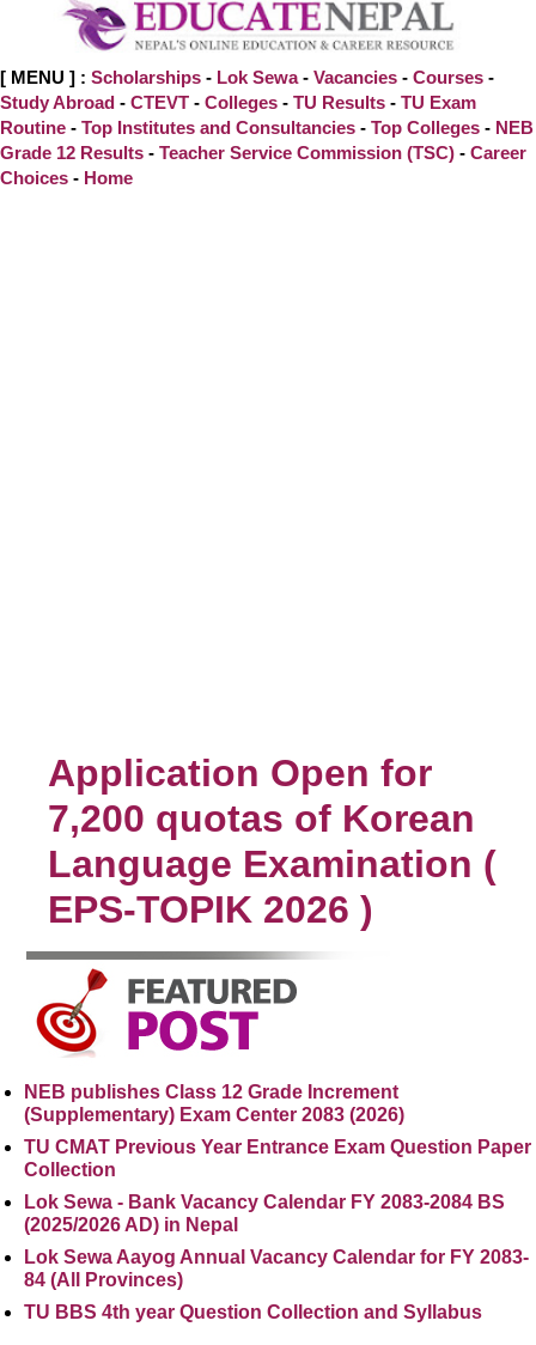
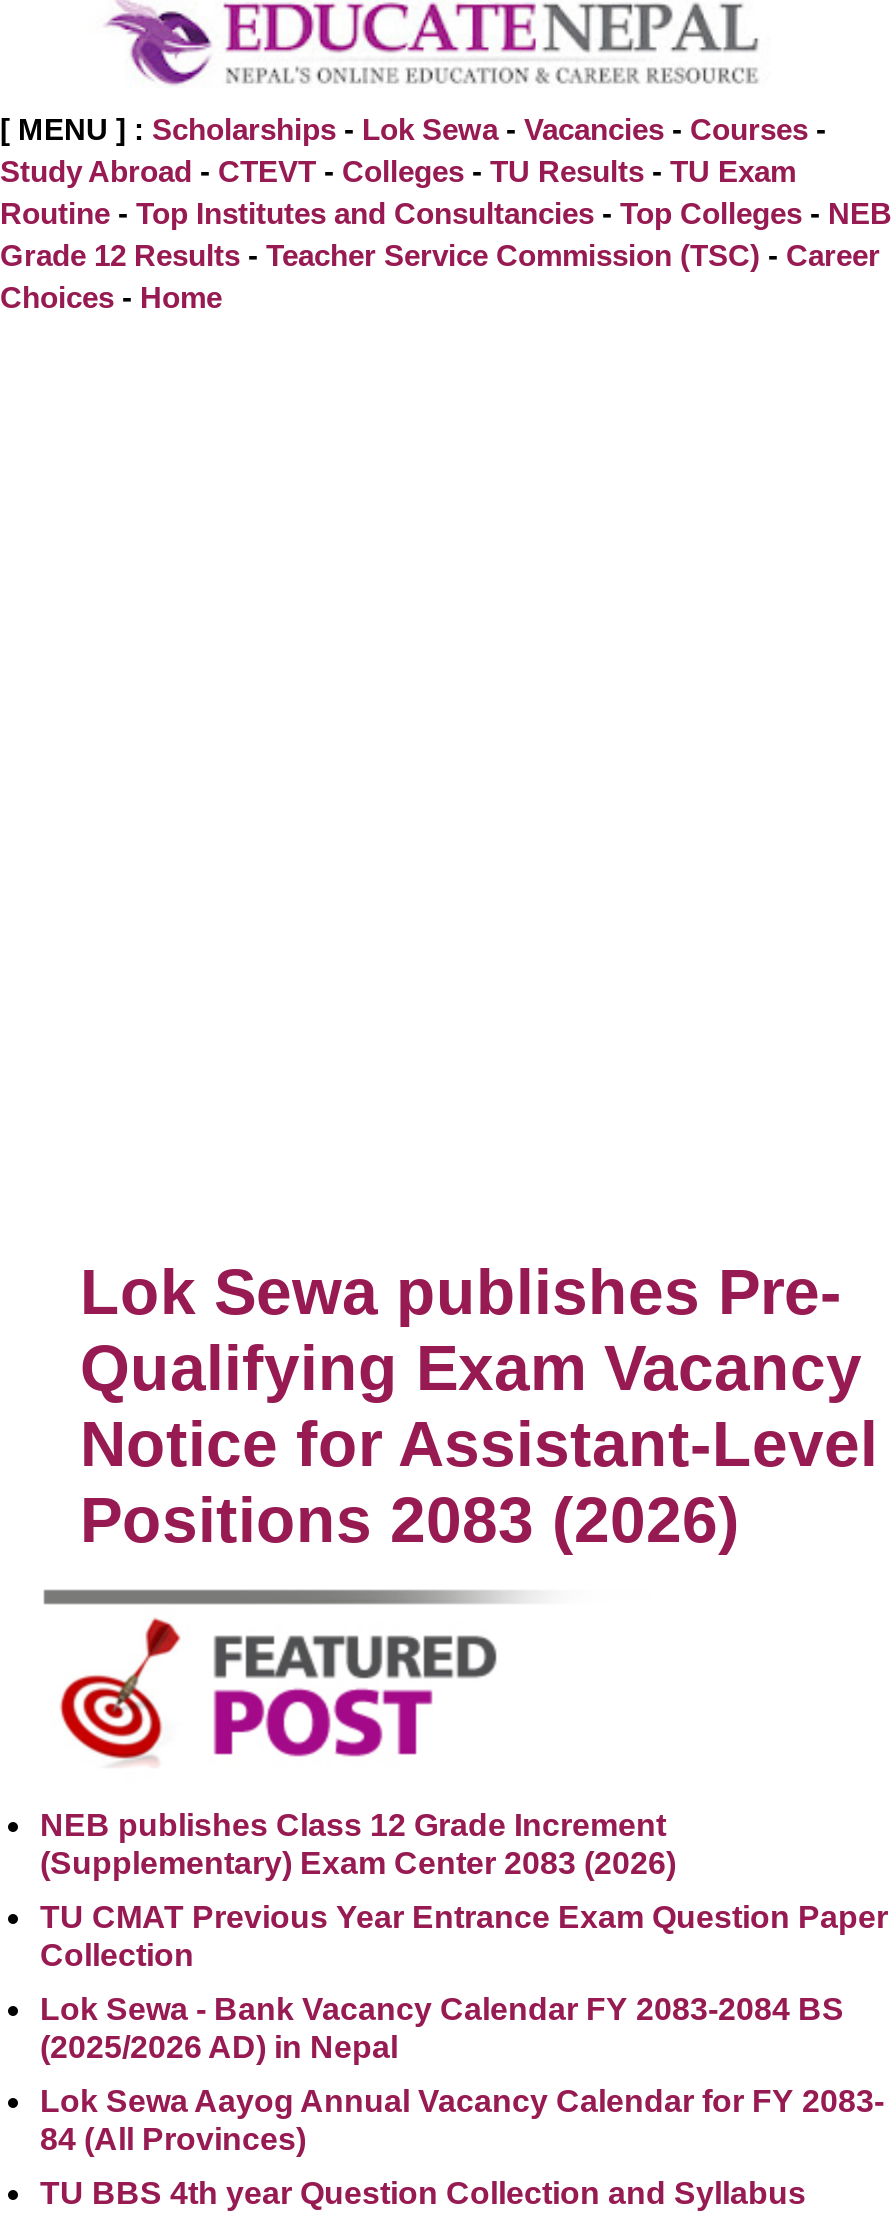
[48,751,497,931] Application Open for | 7,200 quotas of Korean | Language Examination ( | EPS-TOPIK 2026 ) -> [80,1256,878,1556] Lok Sewa publishes Pre- | Qualifying Exam Vacancy | Notice for Assistant-Level | Positions 2083 (2026)

